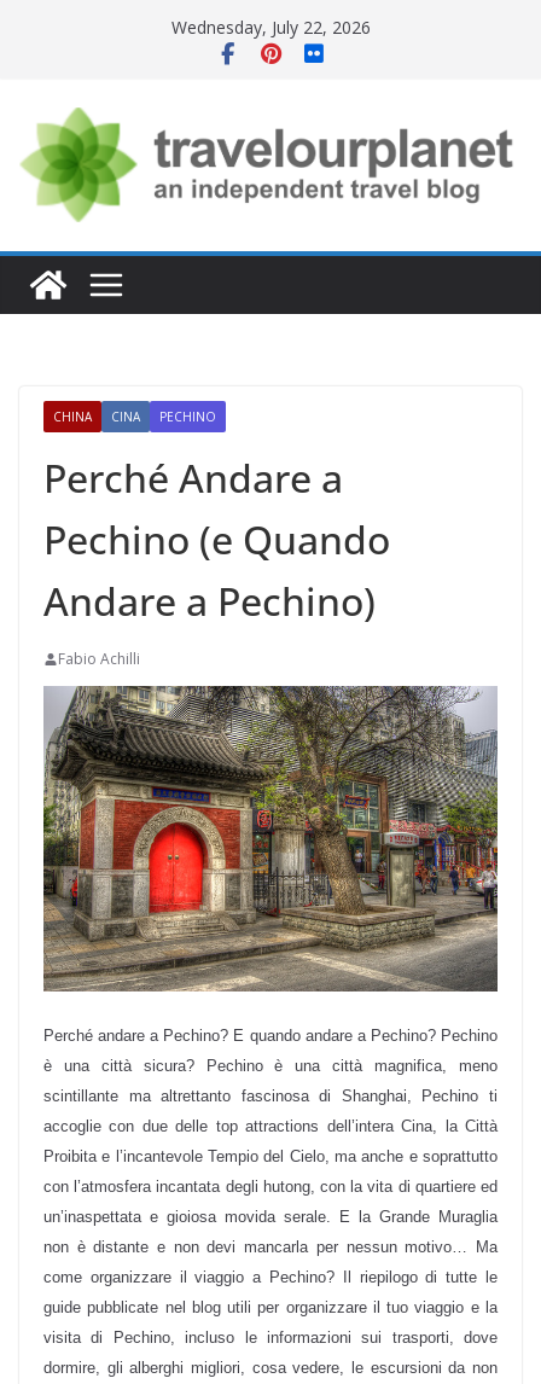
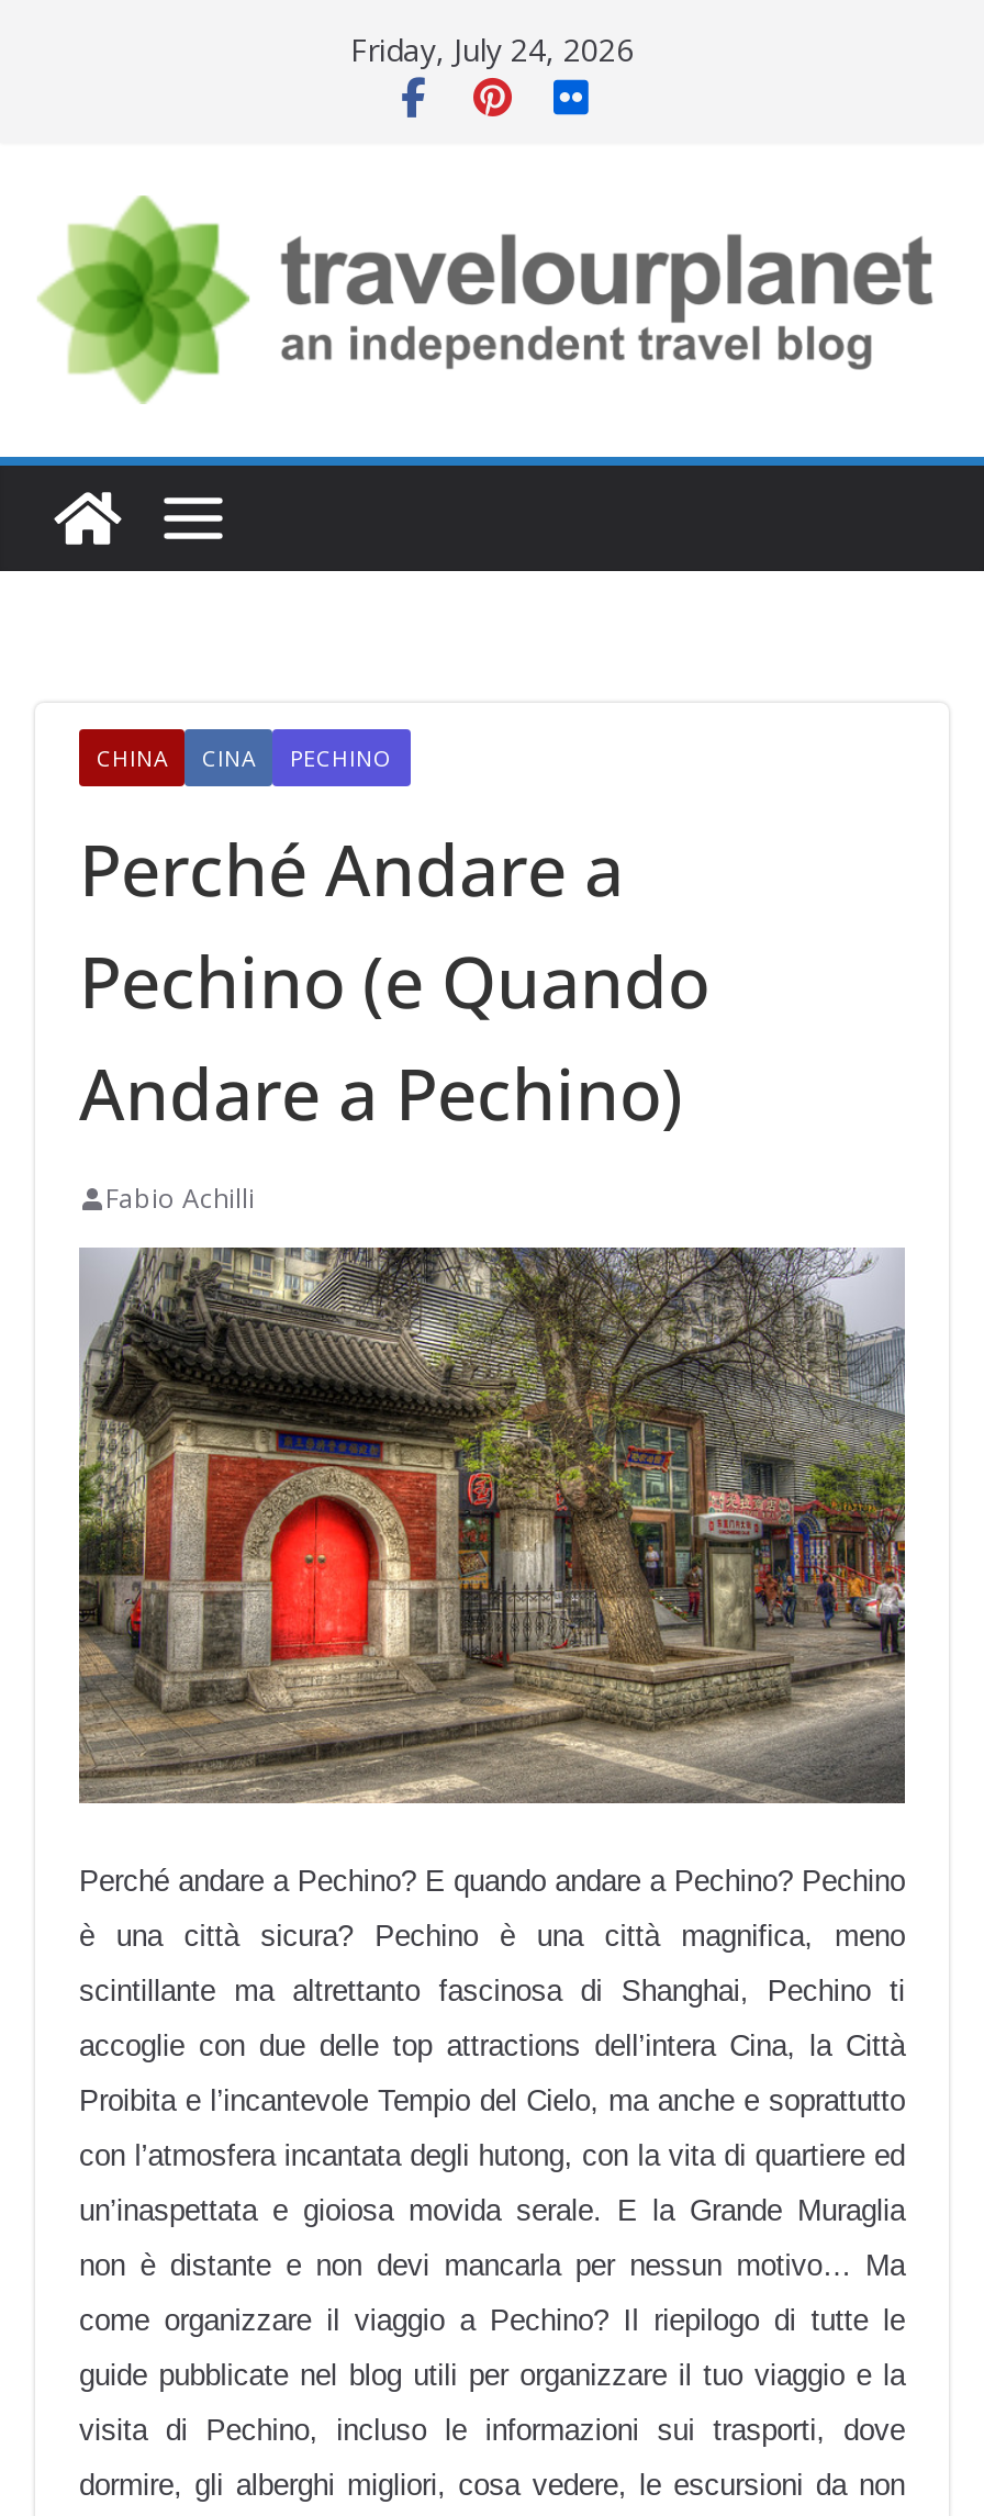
[171,16,370,39] Wednesday, July 22, 2026 -> [350,29,634,70] Friday, July 24, 2026

